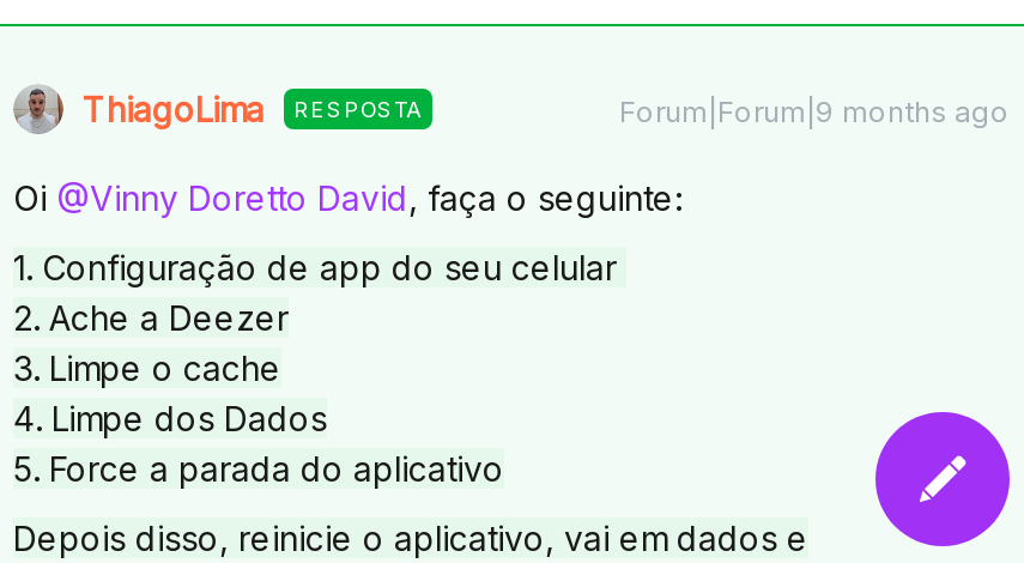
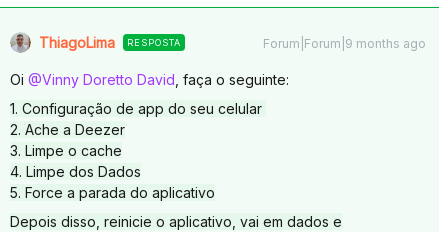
[873,410,1012,549] [image] -> none

